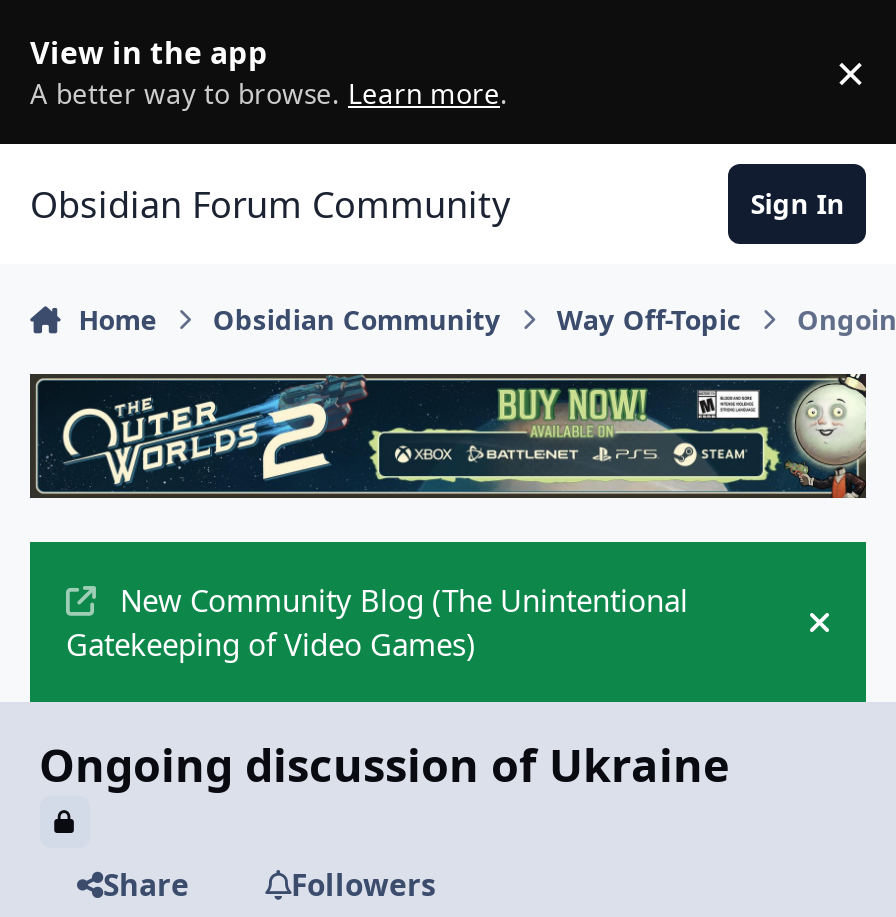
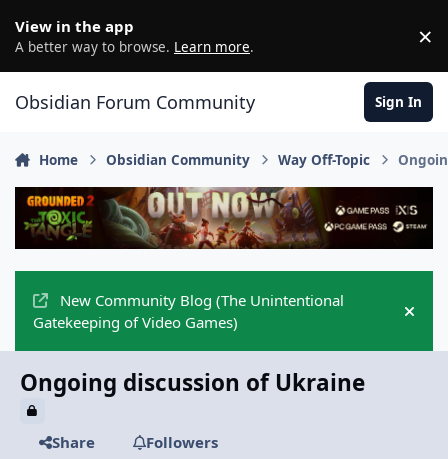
[30,372,868,500] [image] -> [16,186,434,250] [image]

